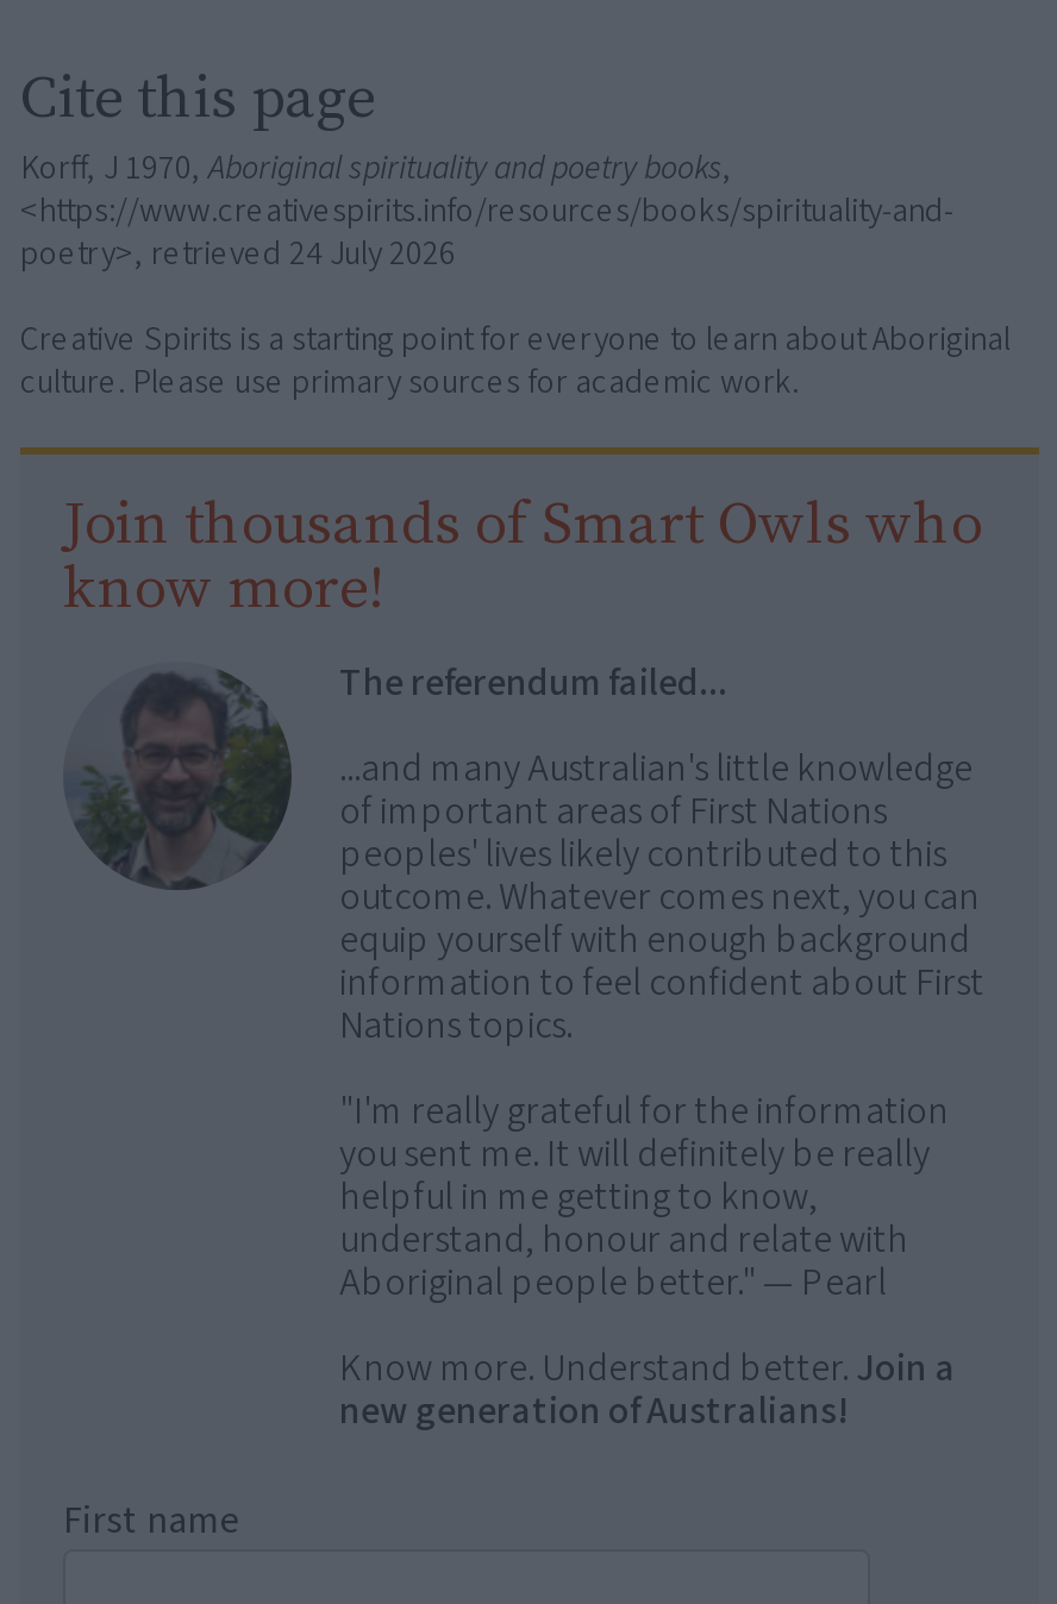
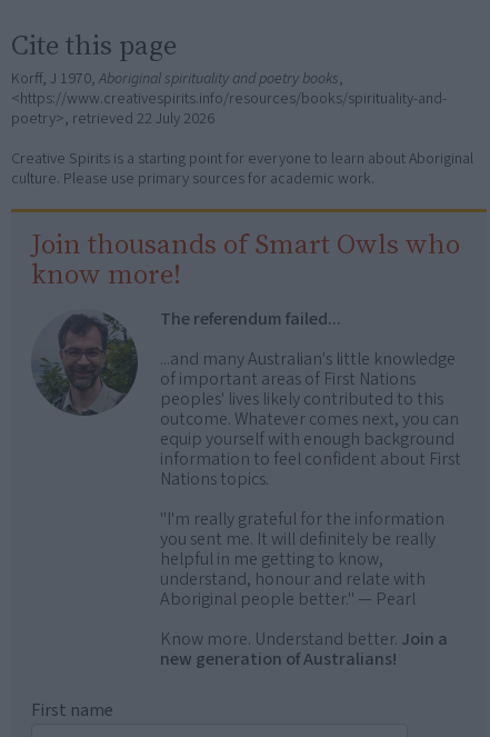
[20,230,456,278] poetry>, retrieved 24 July 2026 -> [11,108,214,130] poetry>, retrieved 22 July 2026

